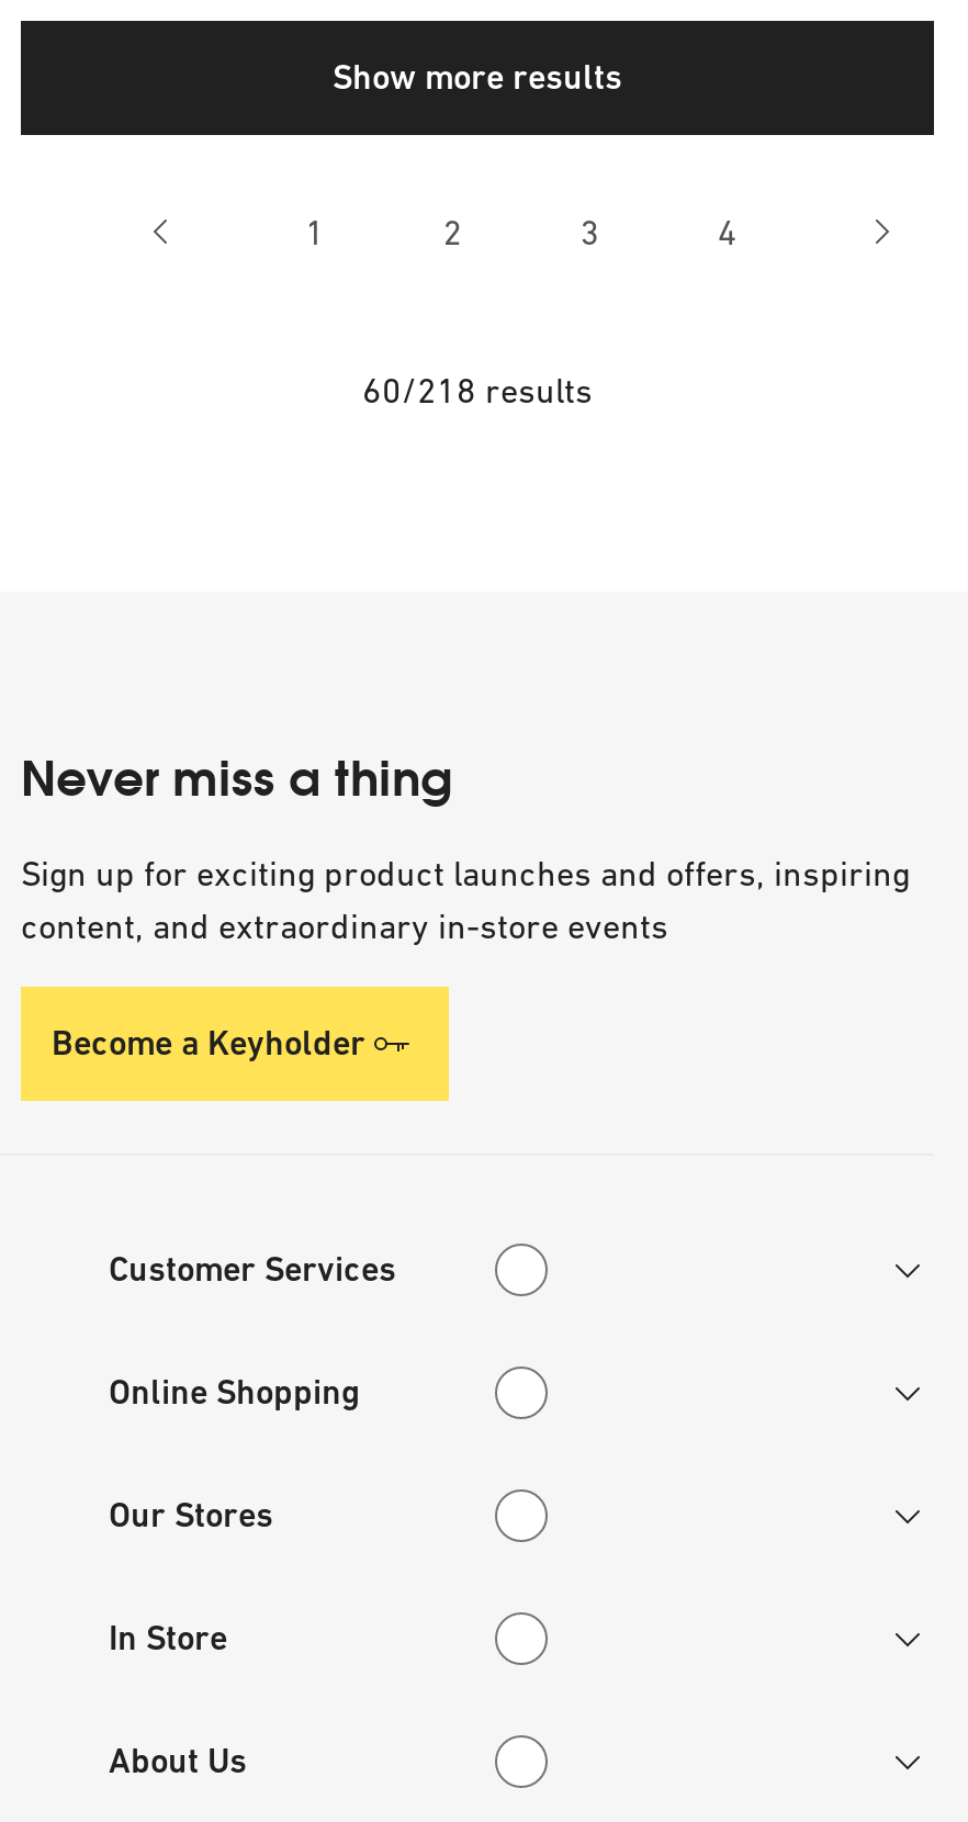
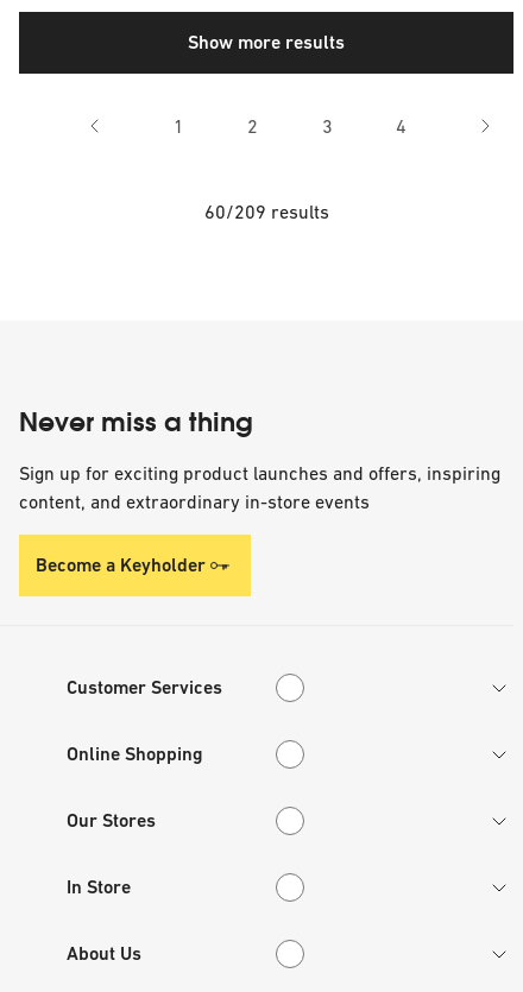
[362,371,593,410] 60/218 results -> [204,201,329,223] 60/209 results

